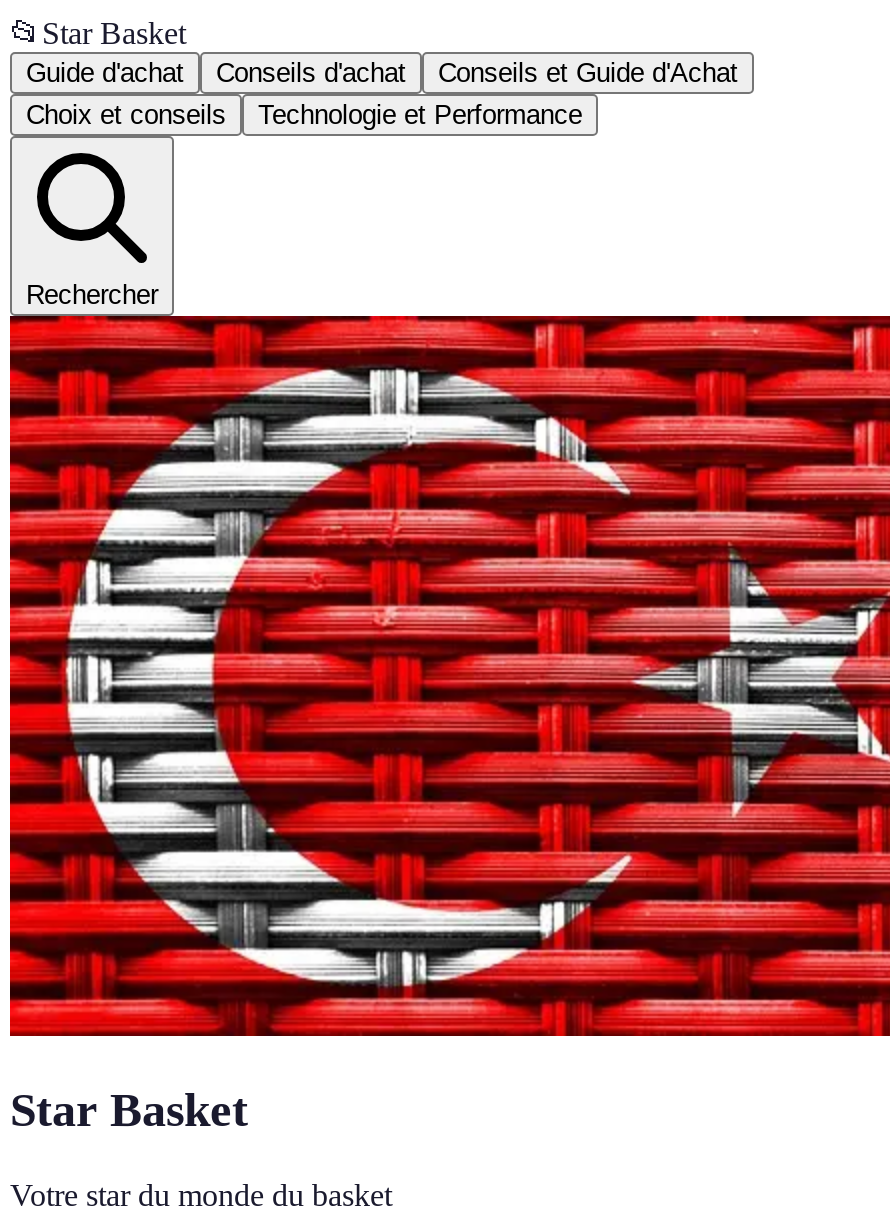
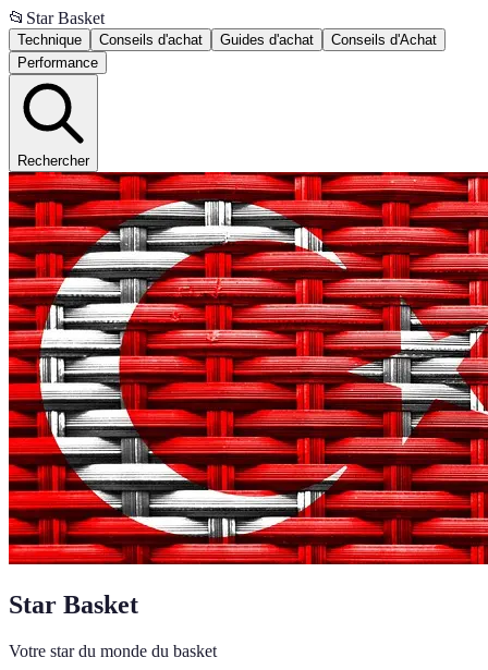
[26,58,184,88] Guide d'achat -> [17,32,82,48] Technique
[26,58,738,130] Conseils et Guide d'Achat | Choix et conseils | Technologie et Performance -> [17,32,437,71] Guides d'achat | Conseils d'Achat | Performance

